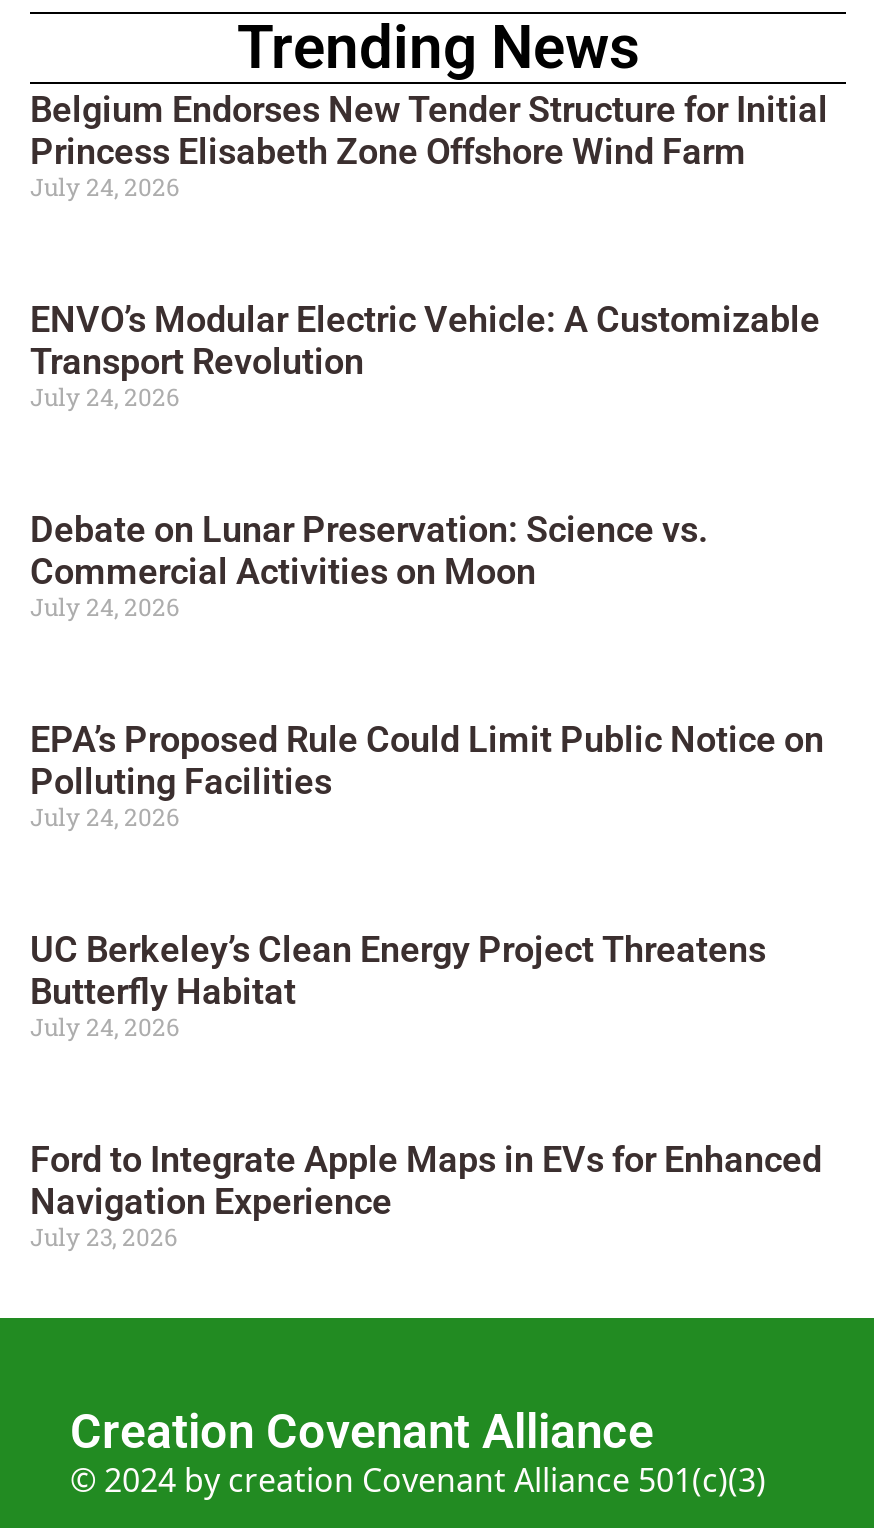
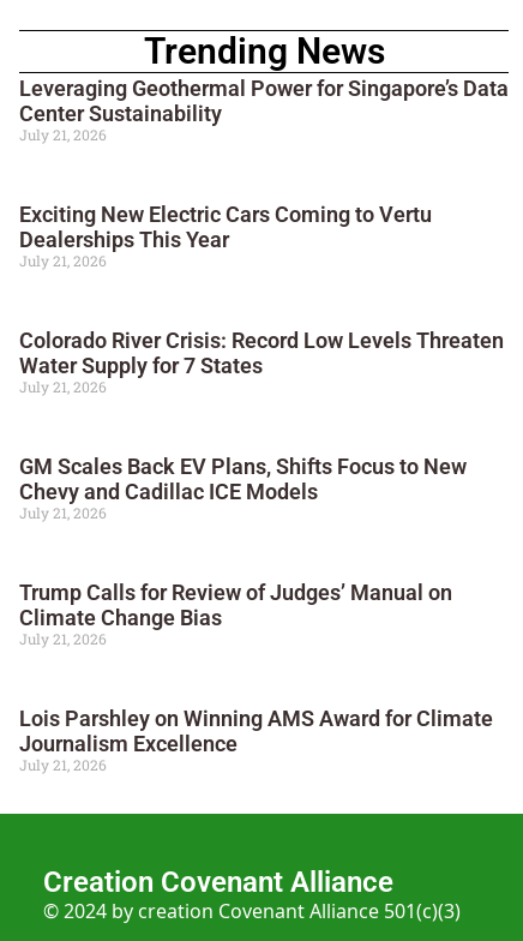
[30,88,828,202] Belgium Endorses New Tender Structure for Initial | Princess Elisabeth Zone Offshore Wind Farm | July 24, 2026 -> [19,76,509,144] Leveraging Geothermal Power for Singapore’s Data | Center Sustainability | July 21, 2026
[30,298,820,412] ENVO’s Modular Electric Vehicle: A Customizable | Transport Revolution | July 24, 2026 -> [19,202,432,270] Exciting New Electric Cars Coming to Vertu | Dealerships This Year | July 21, 2026
[30,508,708,622] Debate on Lunar Preservation: Science vs. | Commercial Activities on Moon | July 24, 2026 -> [19,328,504,396] Colorado River Crisis: Record Low Levels Threaten | Water Supply for 7 States | July 21, 2026
[30,718,824,832] EPA’s Proposed Rule Could Limit Public Notice on | Polluting Facilities | July 24, 2026 -> [19,454,467,522] GM Scales Back EV Plans, Shifts Focus to New | Chevy and Cadillac ICE Models | July 21, 2026
[30,928,766,1042] UC Berkeley’s Clean Energy Project Threatens | Butterfly Habitat | July 24, 2026 -> [19,580,452,648] Trump Calls for Review of Judges’ Manual on | Climate Change Bias | July 21, 2026
[30,1138,822,1252] Ford to Integrate Apple Maps in EVs for Enhanced | Navigation Experience | July 23, 2026 -> [19,706,493,774] Lois Parshley on Winning AMS Award for Climate | Journalism Excellence | July 21, 2026

